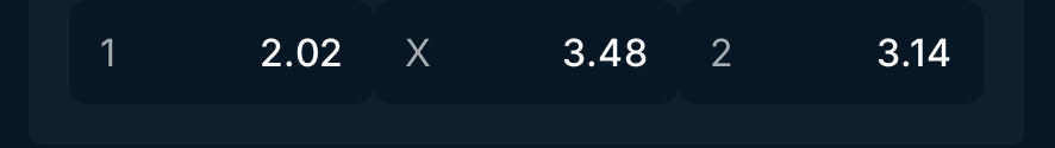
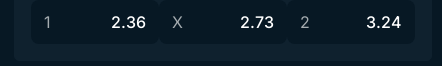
[260,29,431,76] 2.02 X -> [111,12,183,32] 2.36 X
[562,29,733,76] 3.48 2 -> [240,12,310,32] 2.73 2
[876,29,953,76] 3.14 -> [366,12,402,32] 3.24

